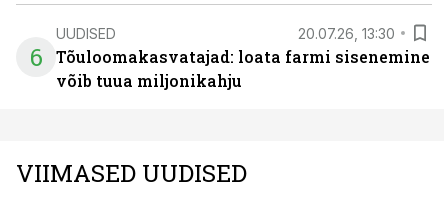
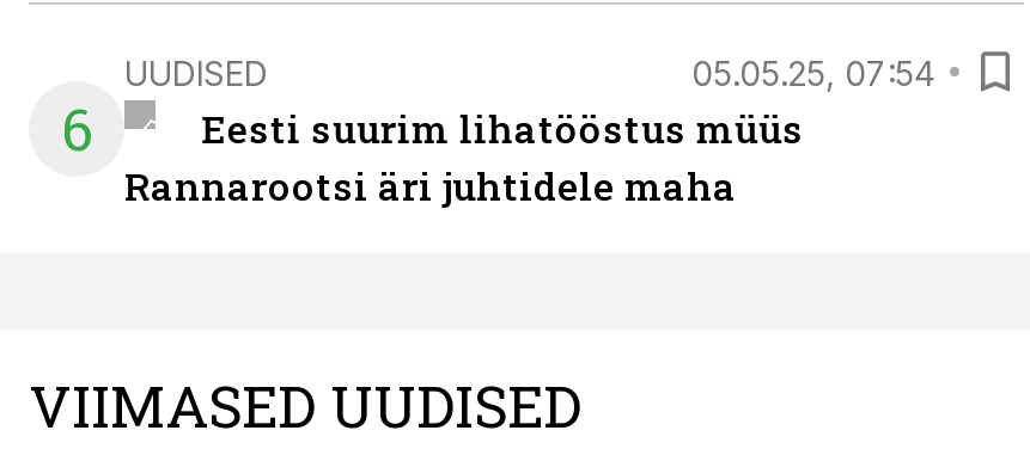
[56,24,430,91] 20.07.26, 13:30 | Tõuloomakasvatajad: loata farmi sisenemine | võib tuua miljonikahju -> [124,51,935,210] 05.05.25, 07:54 | Eesti suurim lihatööstus müüs | Rannarootsi äri juhtidele maha

